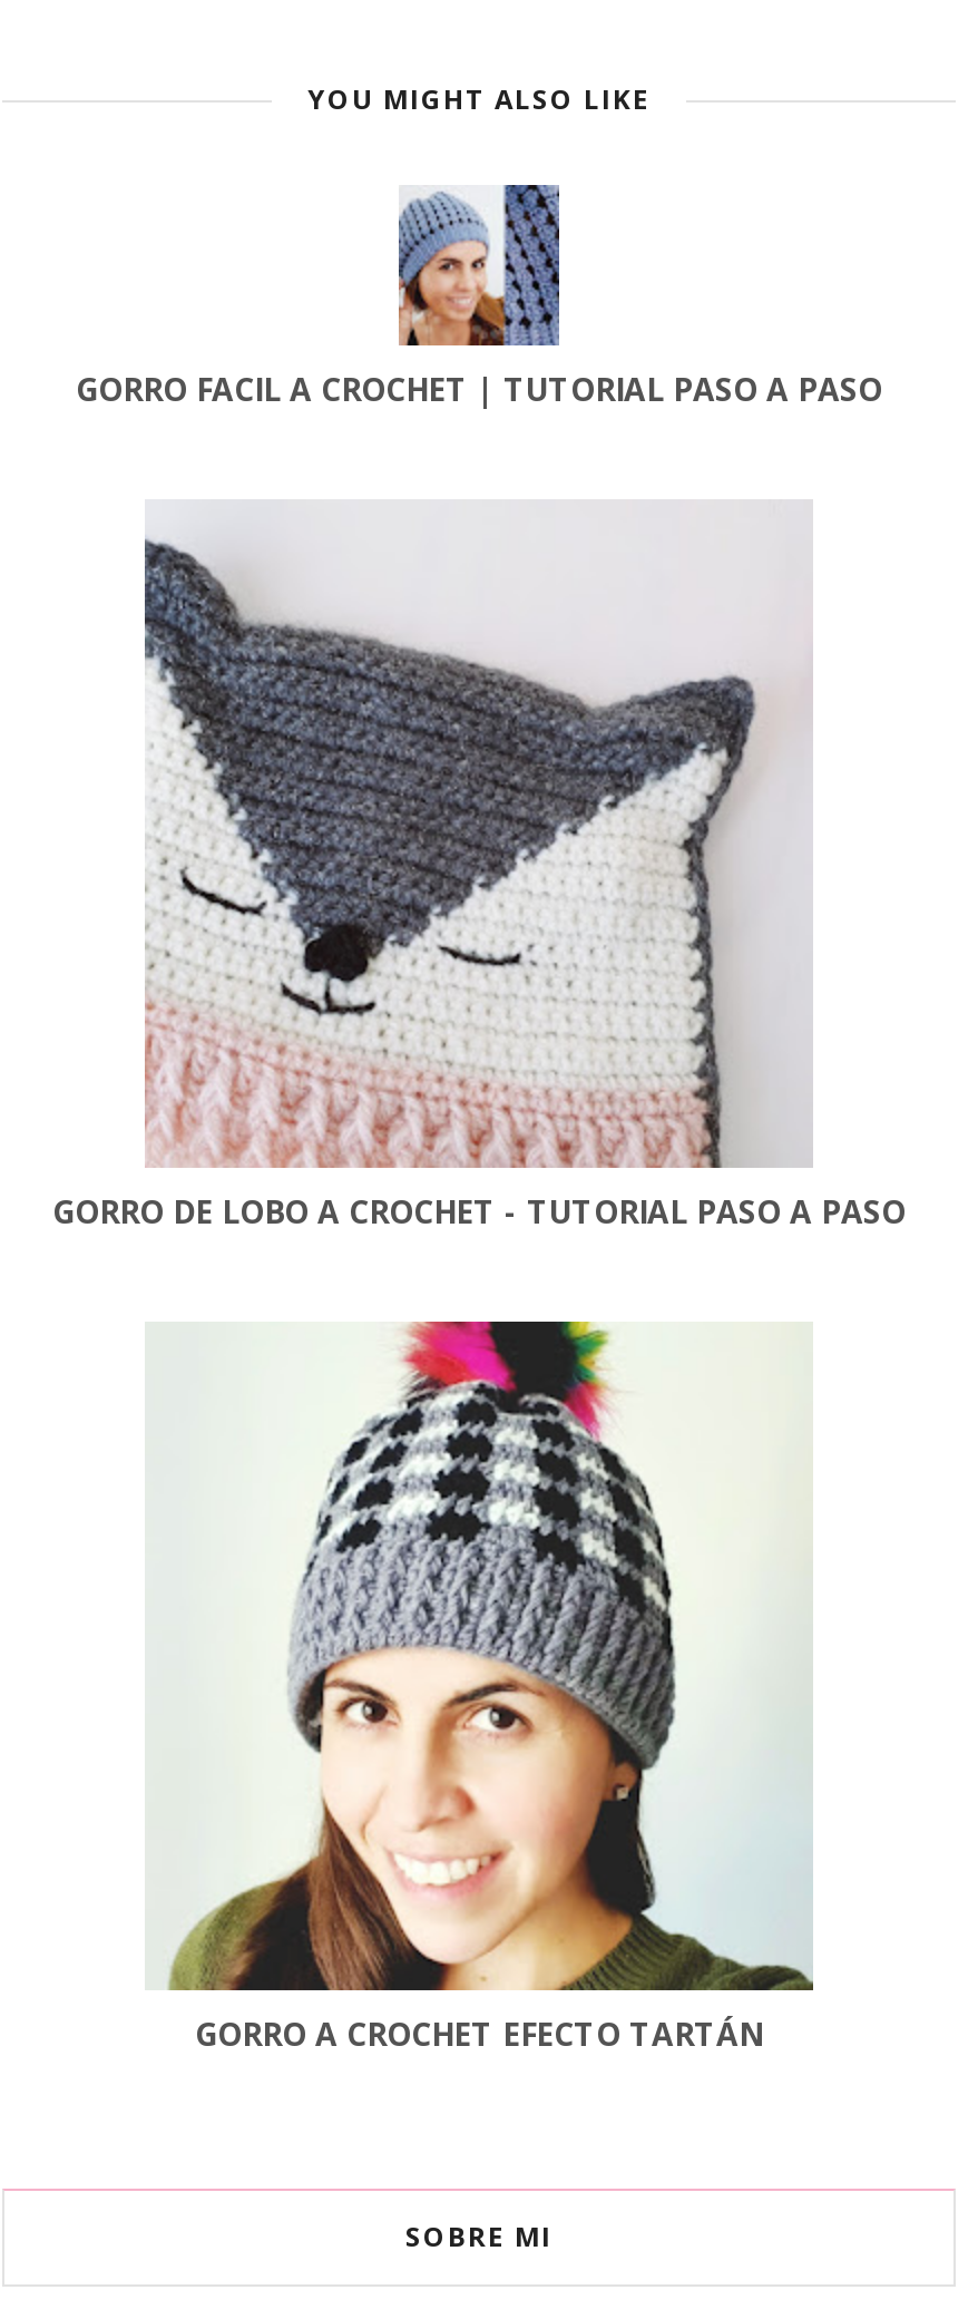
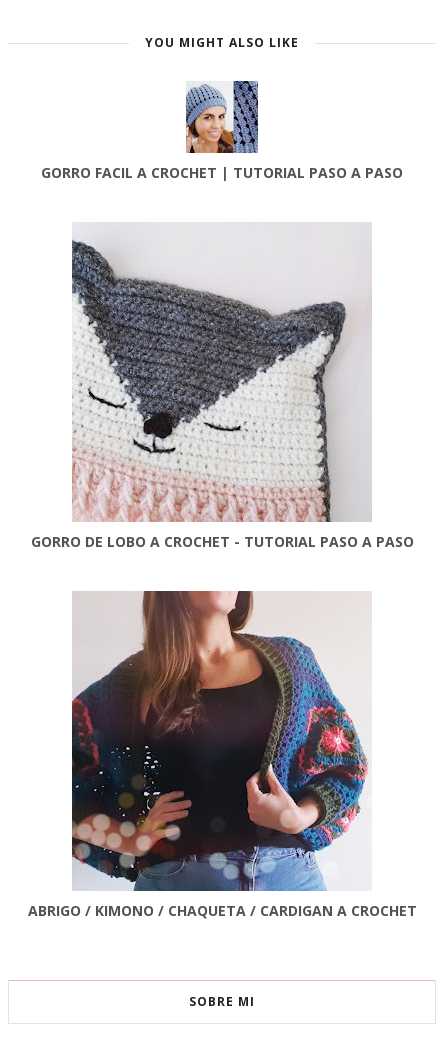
[145,1319,815,2056] [image] | GORRO A CROCHET EFECTO TARTÁN -> [27,590,416,920] [image] | ABRIGO / KIMONO / CHAQUETA / CARDIGAN A CROCHET

